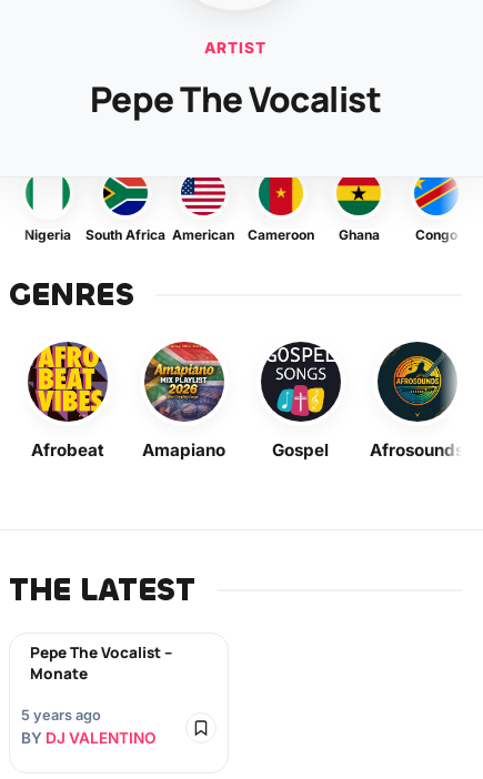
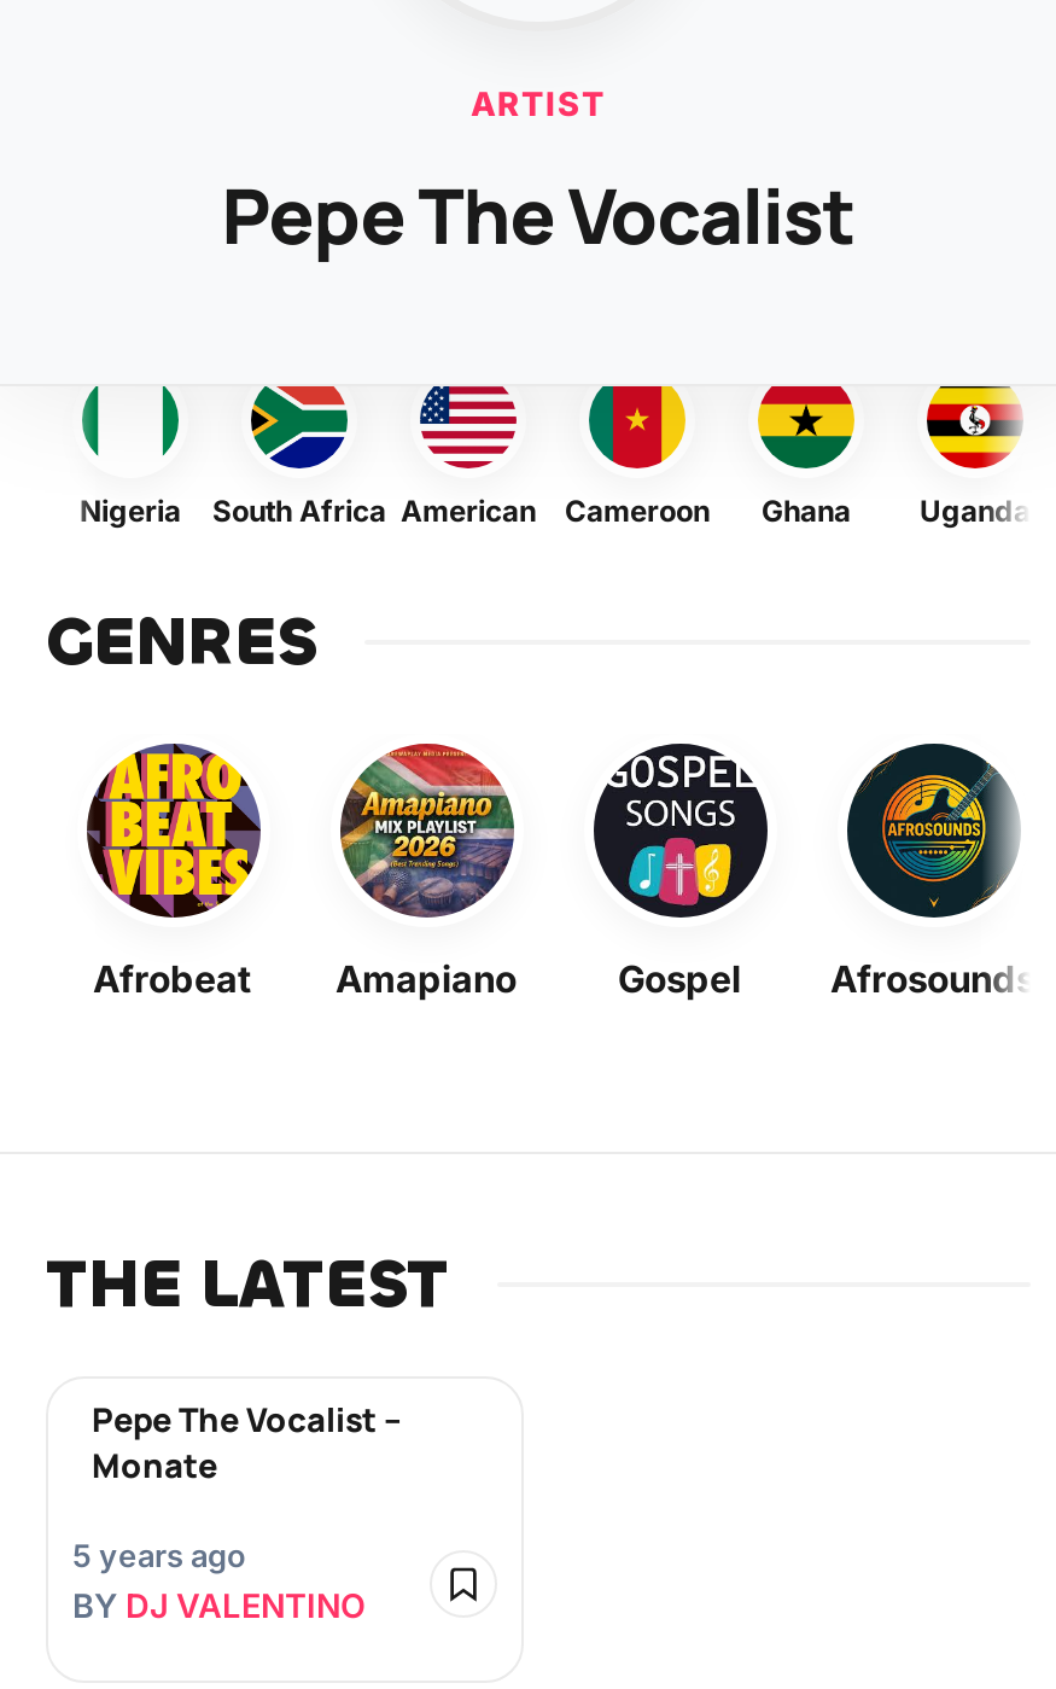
[413,176,457,243] [image] | Congo -> [920,384,1031,529] [image] | Uganda

